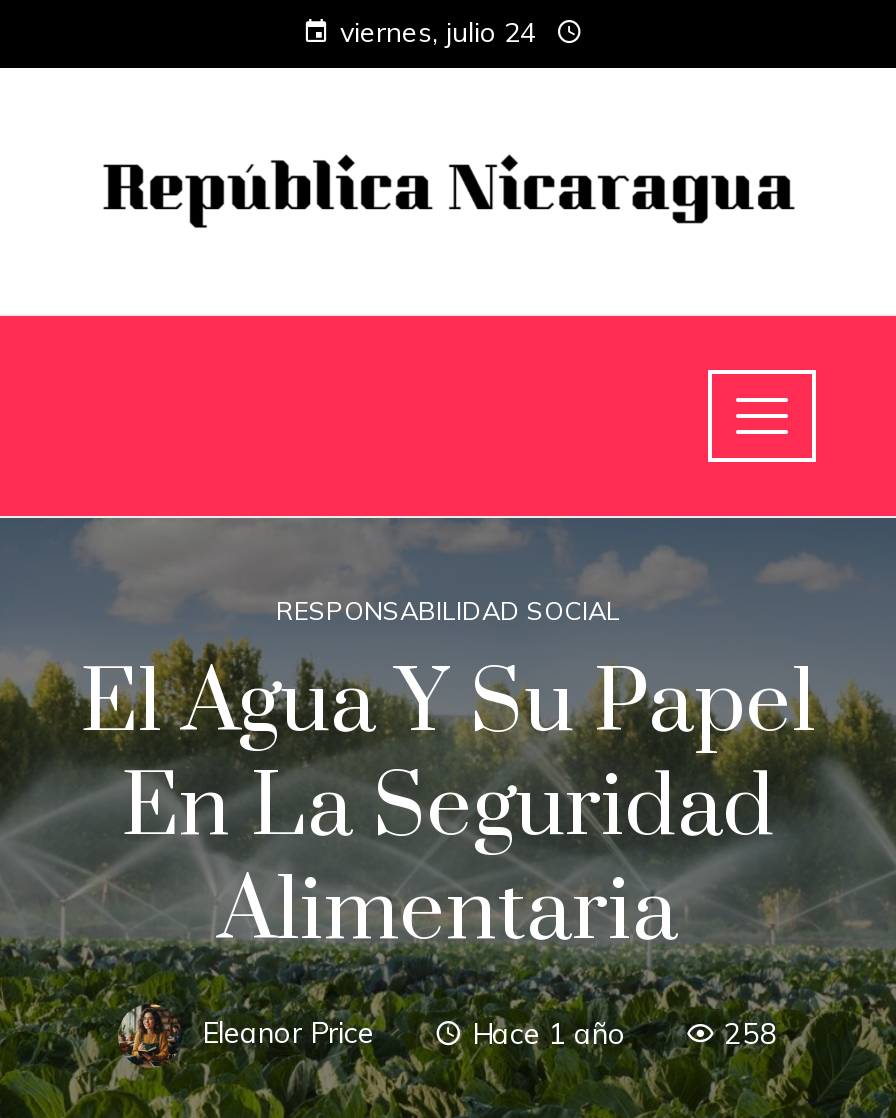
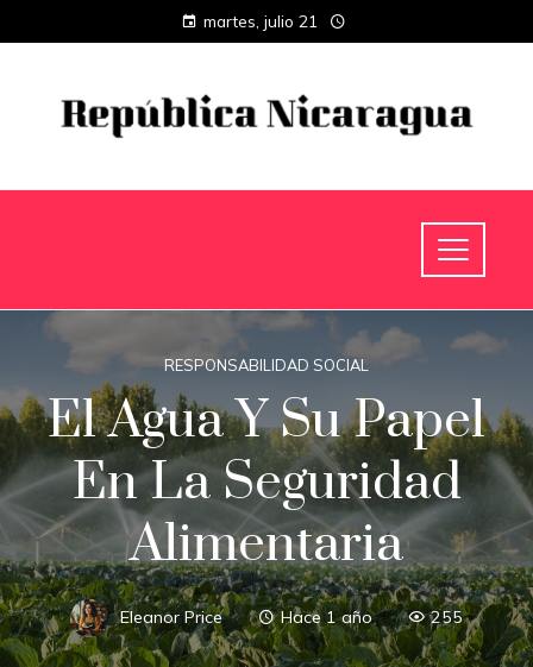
[340,14,536,48] viernes, julio 24 -> [203,11,318,31] martes, julio 21
[724,1016,778,1052] 258 -> [431,606,463,628] 255

